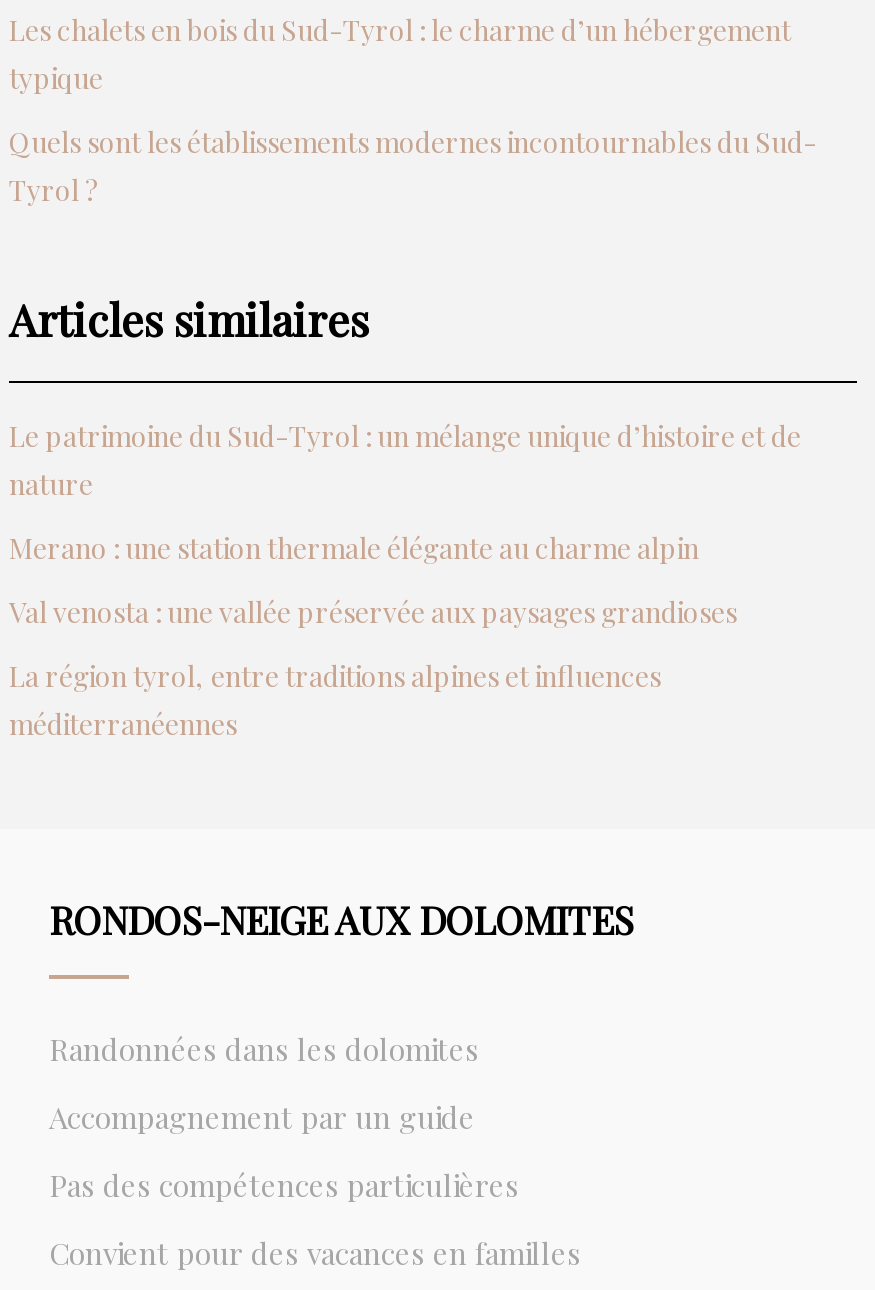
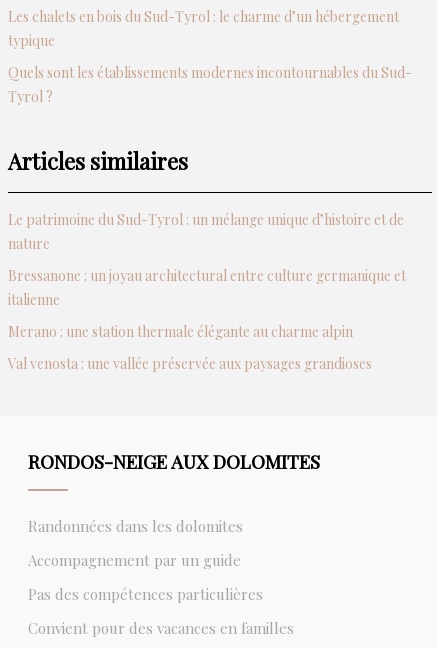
none -> [8,266,406,309] Bressanone : un joyau architectural entre culture germanique et | italienne
moved [9,529,737,631] -> [8,322,372,373]: Merano : une station thermale élégante au charme alpin | Val venosta : une vallée préservée aux paysages grandioses
[9,657,661,743] La région tyrol, entre traditions alpines et influences | méditerranéennes -> none

